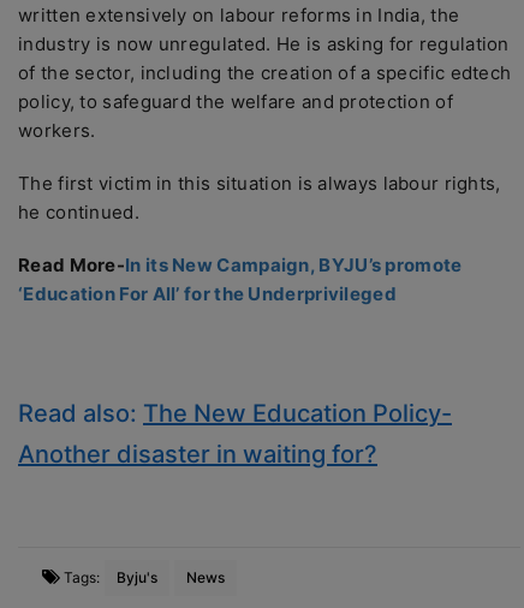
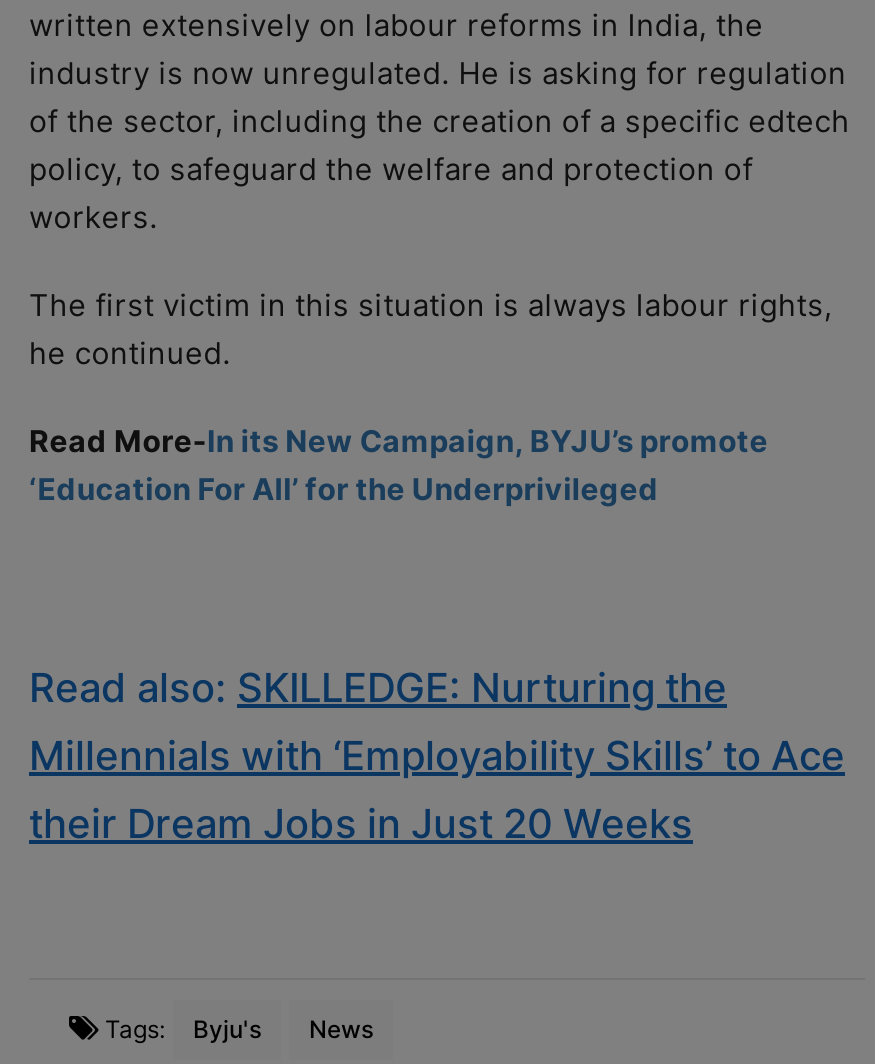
[18,399,452,469] Read also: The New Education Policy- | Another disaster in waiting for? -> [29,664,845,848] Read also: SKILLEDGE: Nurturing the | Millennials with ‘Employability Skills’ to Ace | their Dream Jobs in Just 20 Weeks

